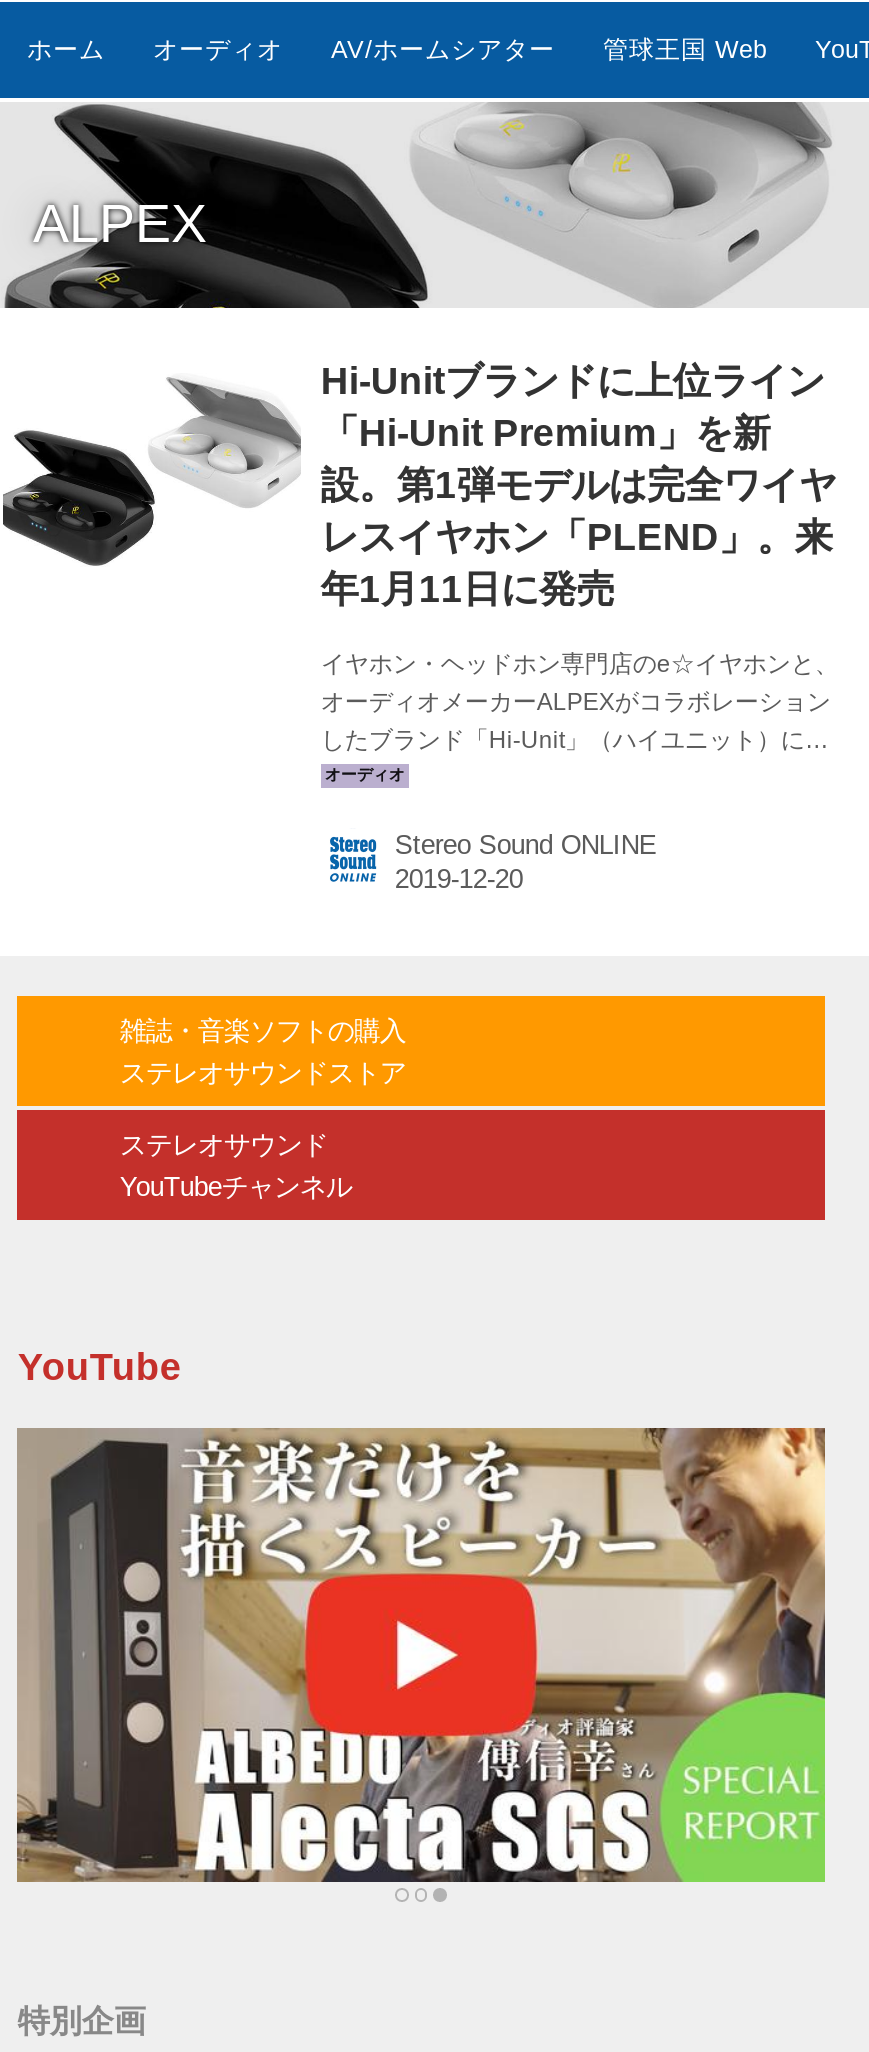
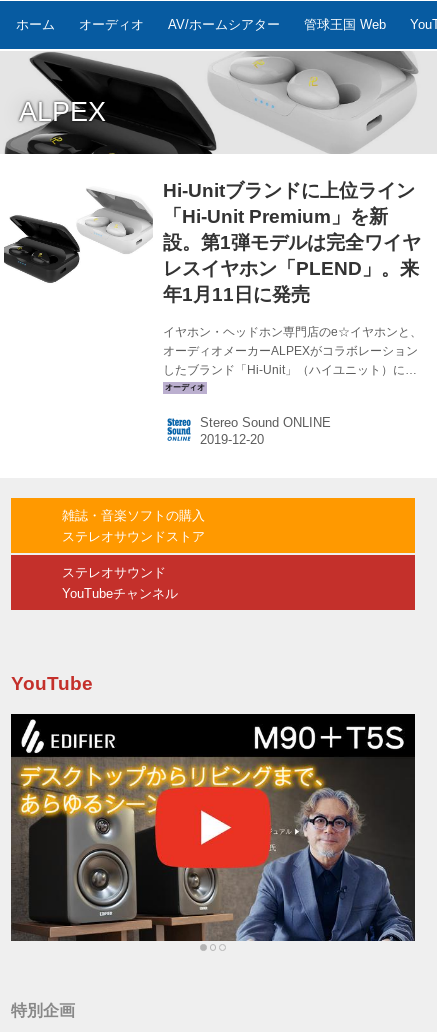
[17,1426,827,1900] [image] -> [11,713,416,949] [image]

